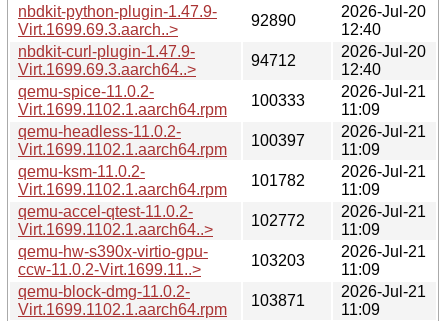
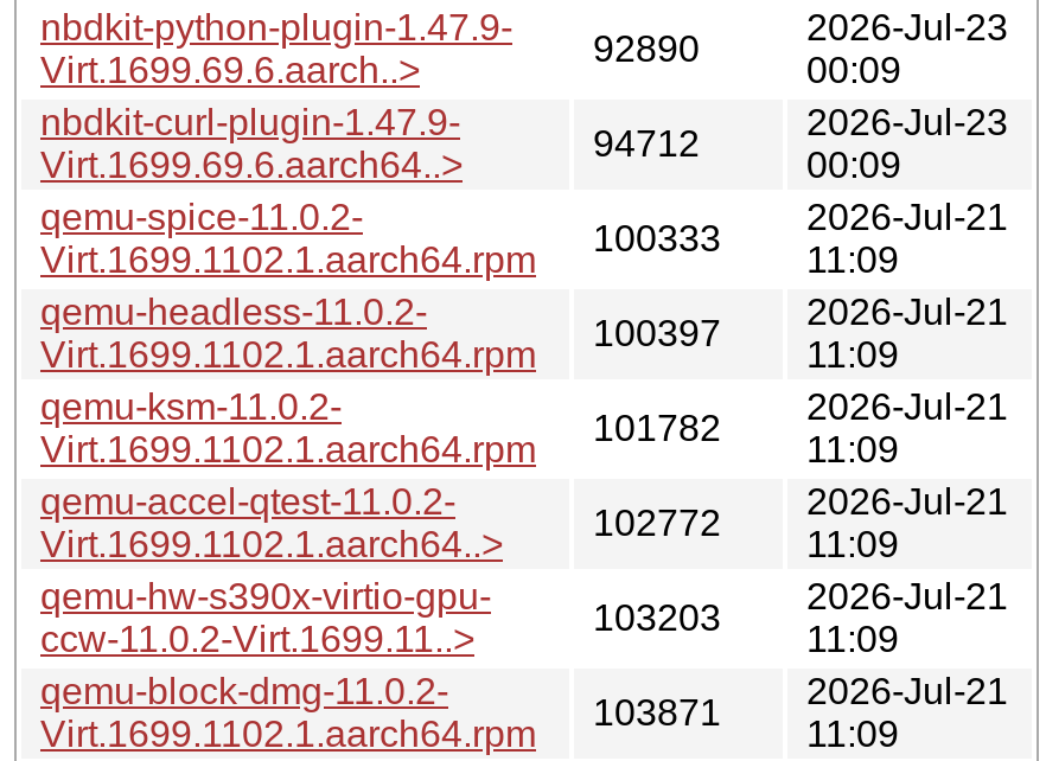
[341,3,426,38] 2026-Jul-20 | 12:40 -> [806,7,1008,90] 2026-Jul-23 | 00:09
[18,21,178,38] Virt.1699.69.3.aarch..> -> [40,50,420,90] Virt.1699.69.6.aarch..>
[341,43,426,78] 2026-Jul-20 | 12:40 -> [806,102,1008,185] 2026-Jul-23 | 00:09
[18,61,196,78] Virt.1699.69.3.aarch64..> -> [40,144,463,185] Virt.1699.69.6.aarch64..>

